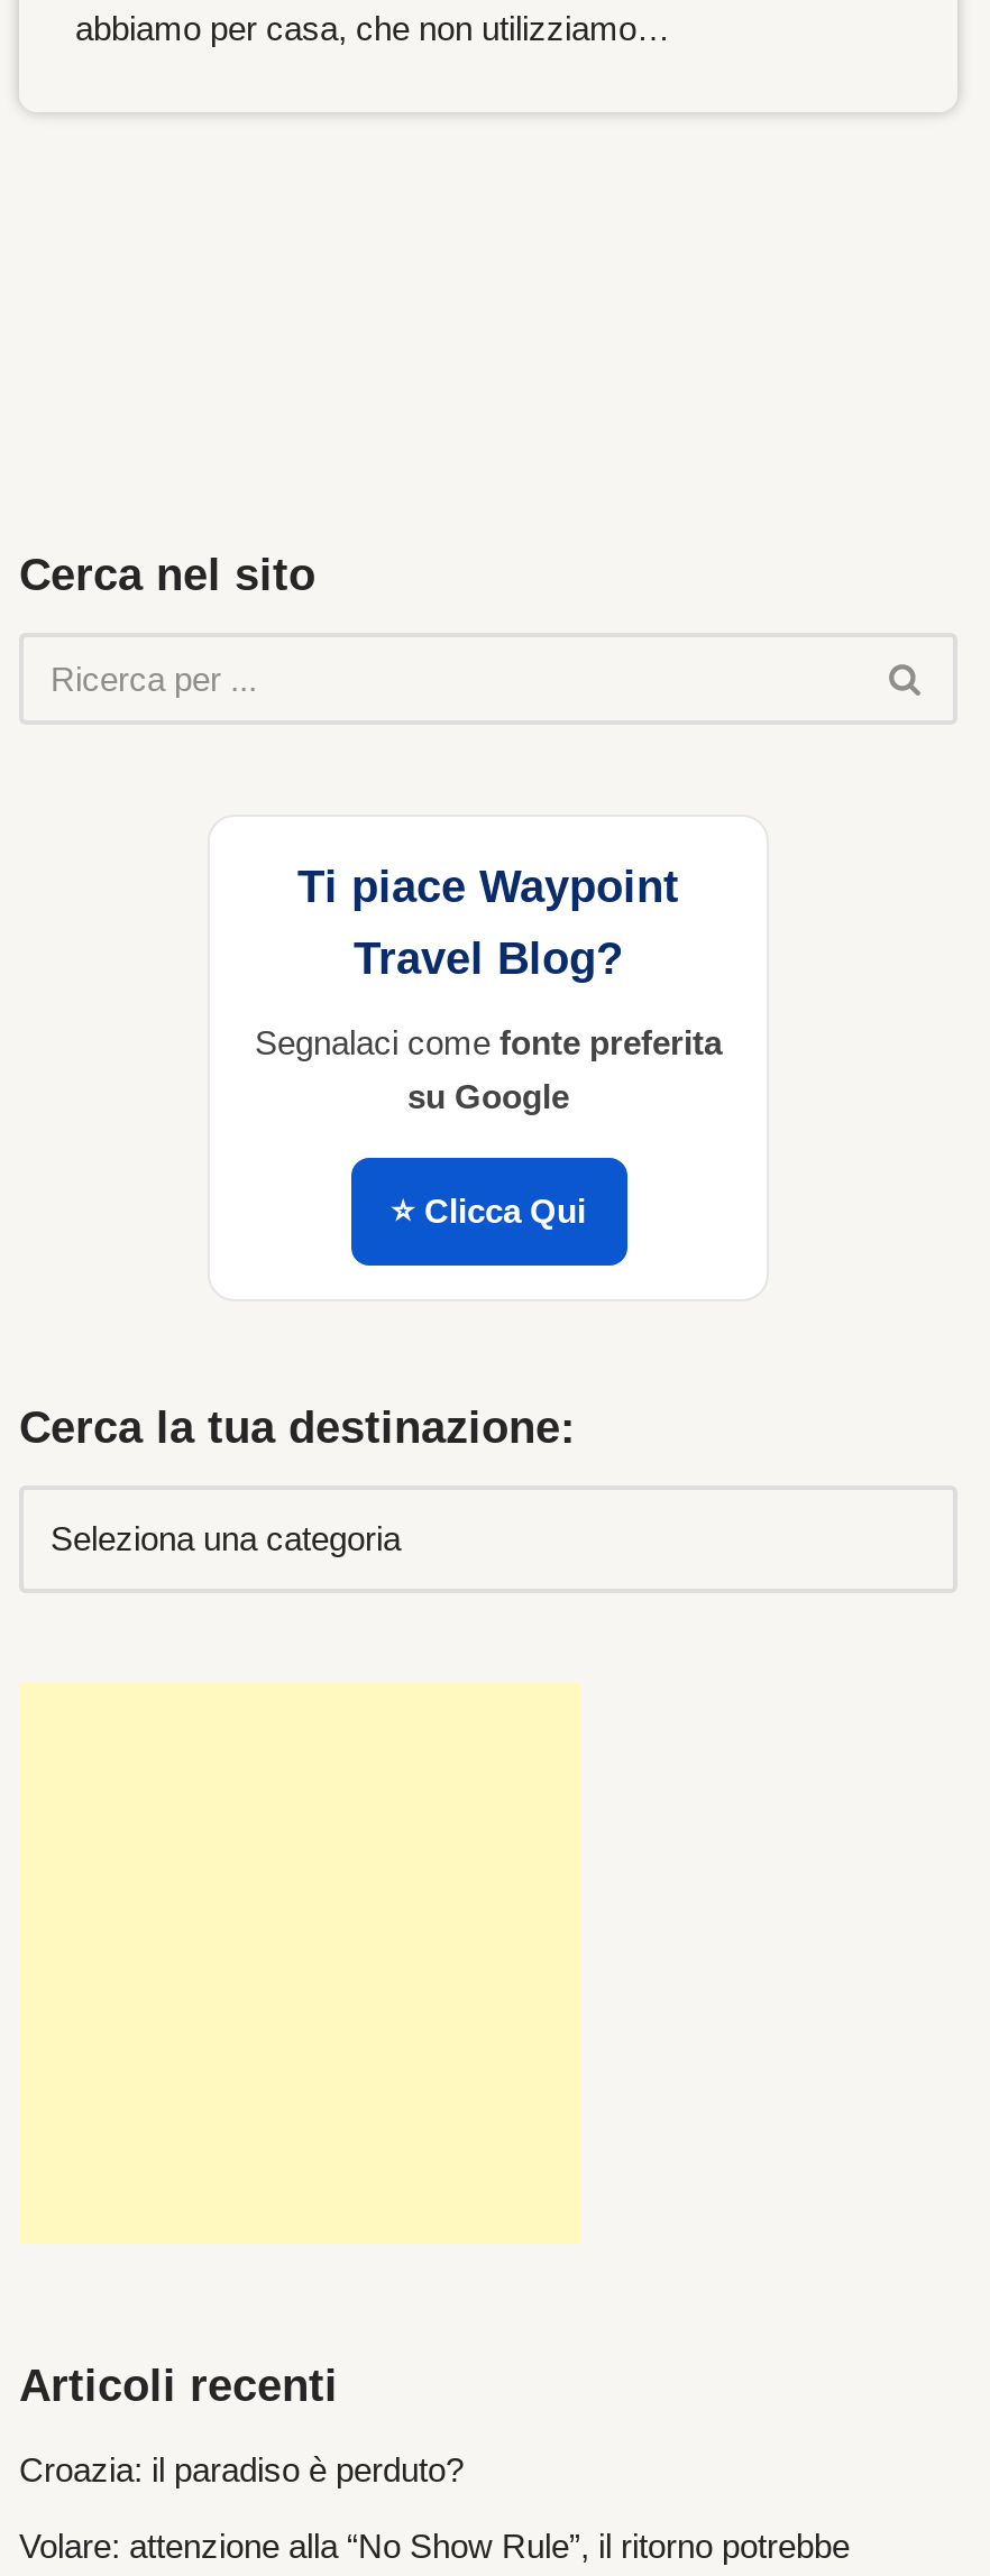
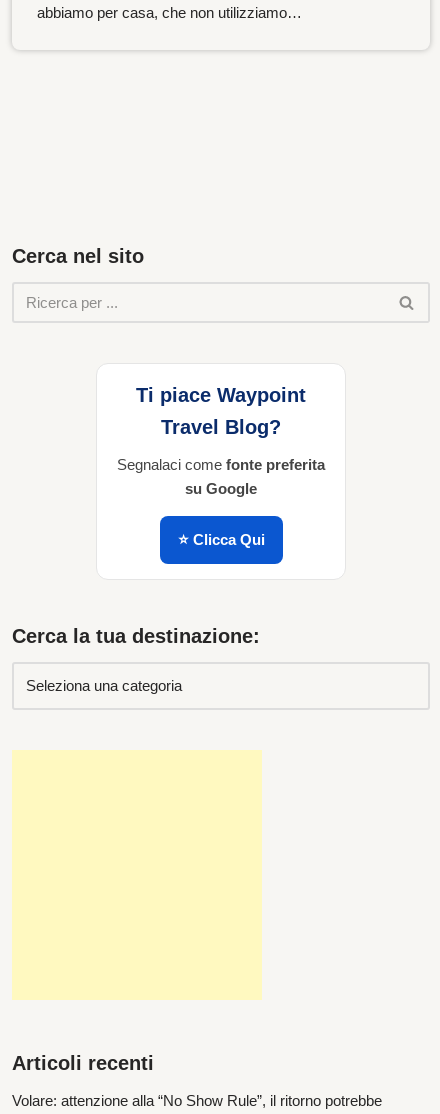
[19,2451,464,2489] Croazia: il paradiso è perduto? -> none

